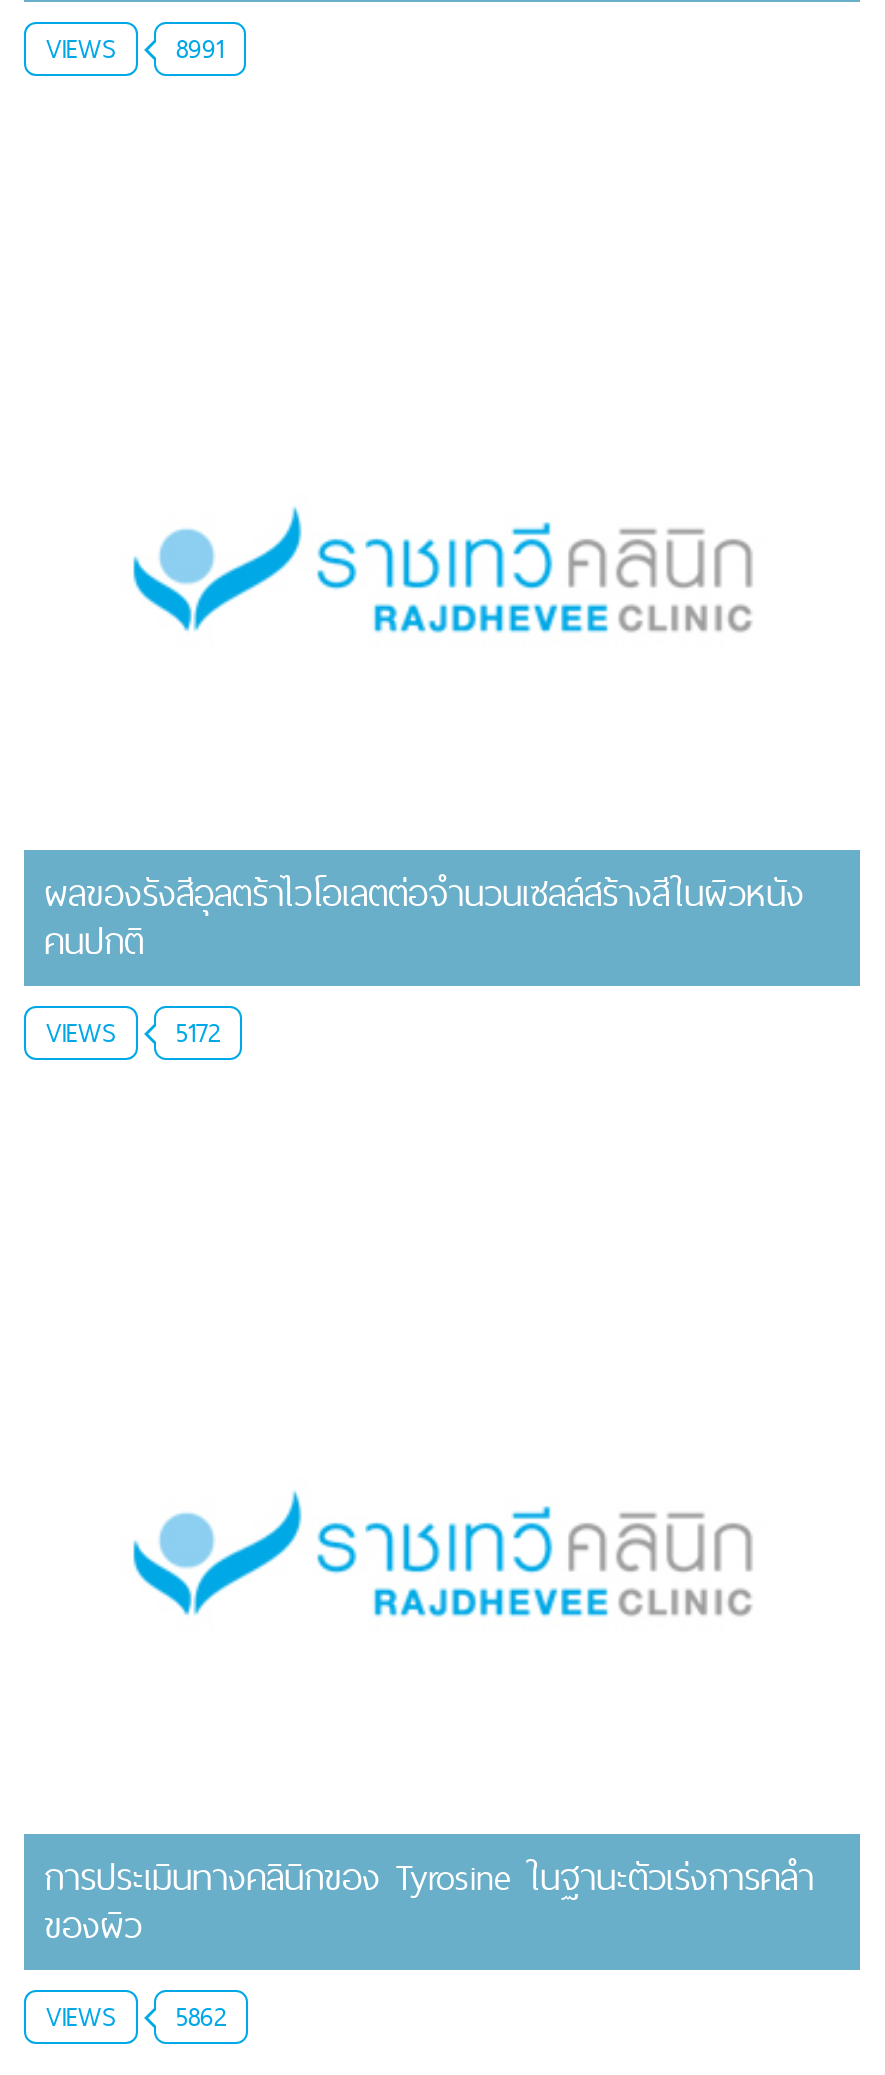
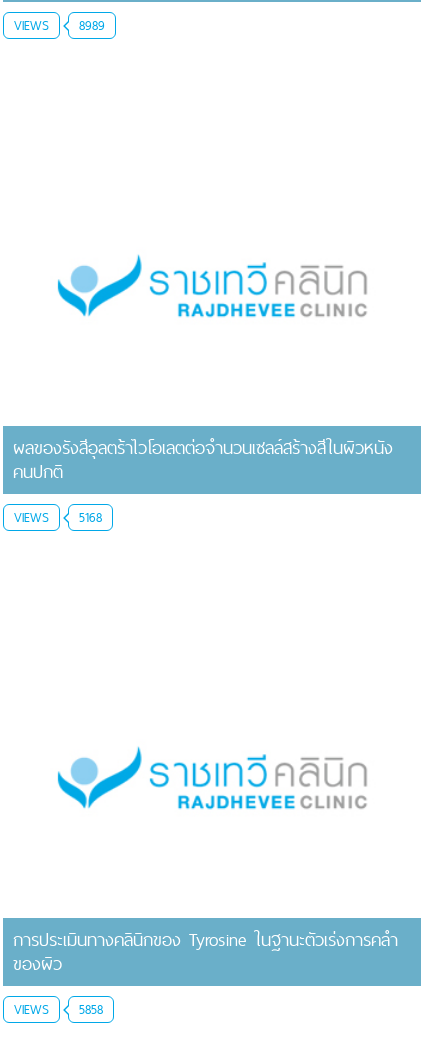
[46,27,224,71] VIEWS 8991 -> [14,14,105,36] VIEWS 8989
[46,1011,220,1055] VIEWS 5172 -> [14,506,102,528] VIEWS 5168
[46,1995,226,2039] VIEWS 5862 -> [14,998,103,1020] VIEWS 5858

